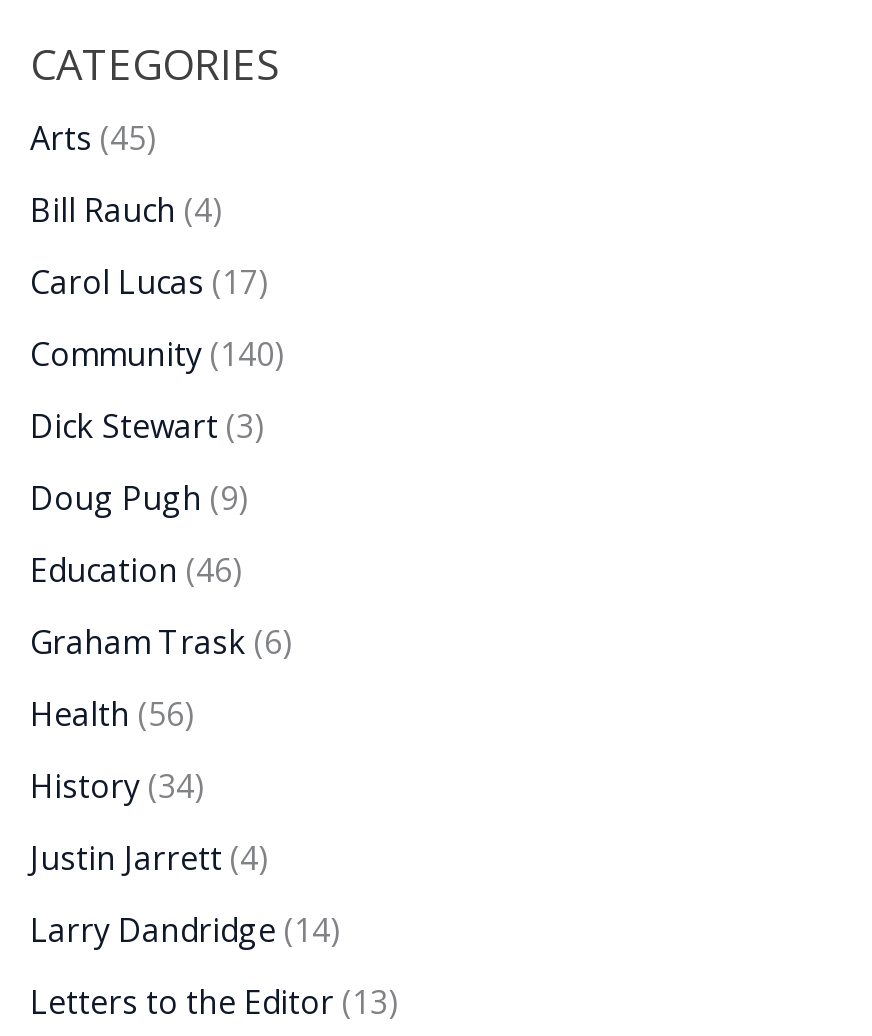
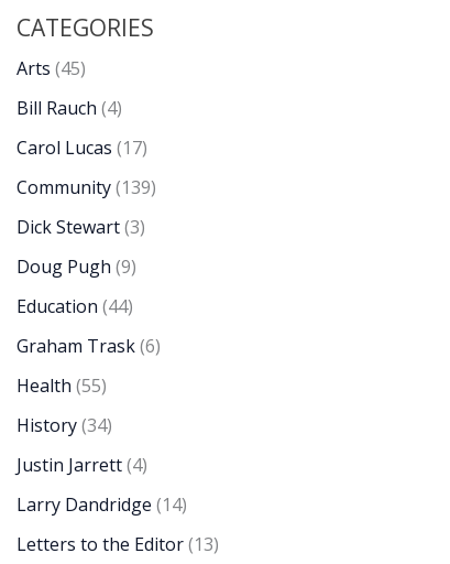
[30,331,284,375] Community (140) -> [17,175,156,199] Community (139)
[30,547,242,591] Education (46) -> [17,294,133,318] Education (44)
[30,691,194,735] Health (56) -> [17,373,107,397] Health (55)

